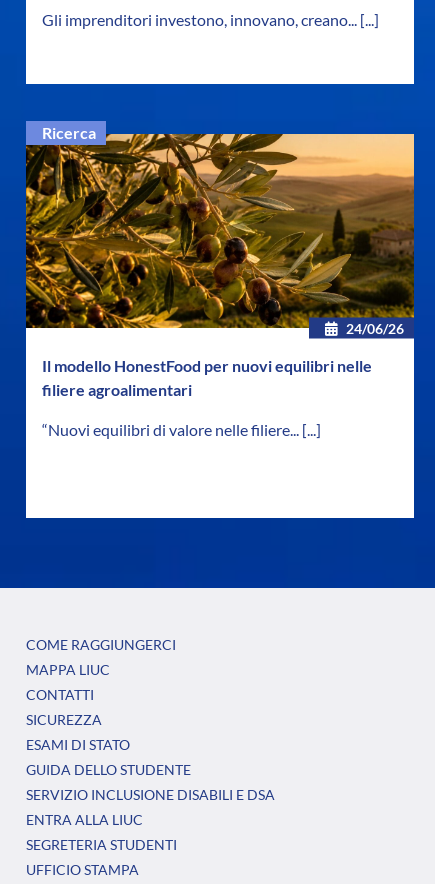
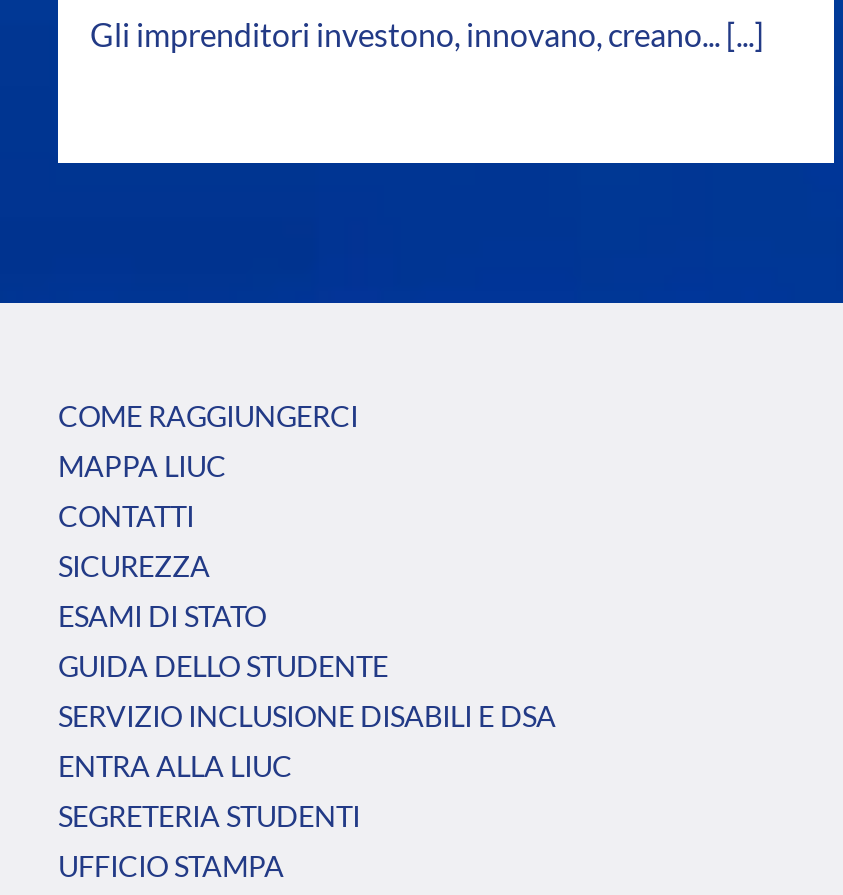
[25,120,415,339] [image] | Ricerca -> none
[42,319,404,439] 24/06/26 | Il modello HonestFood per nuovi equilibri nelle | filiere agroalimentari | “Nuovi equilibri di valore nelle filiere... [...] -> none

